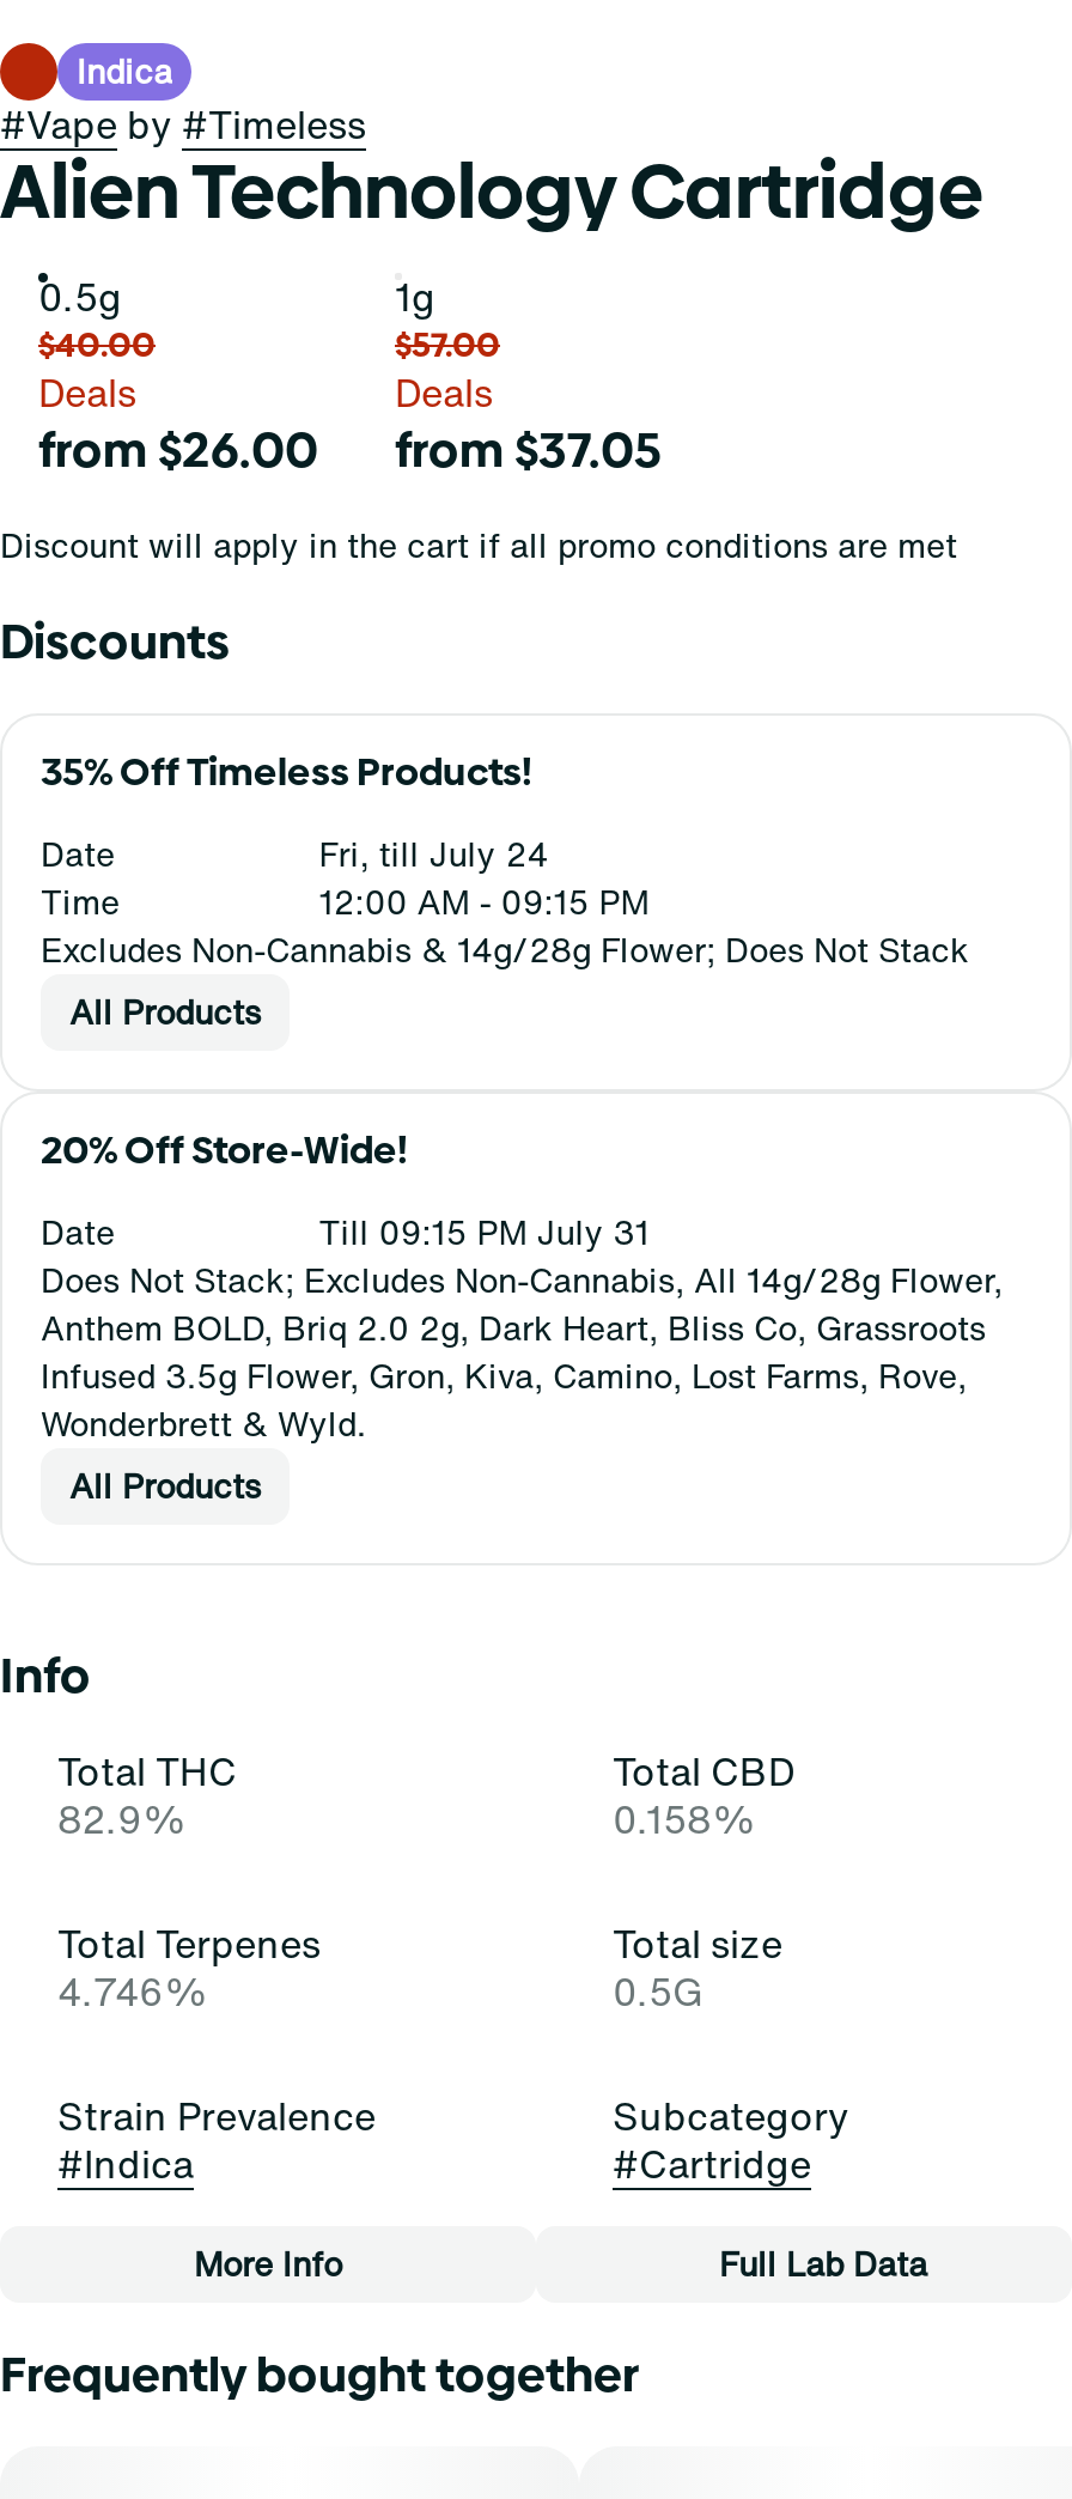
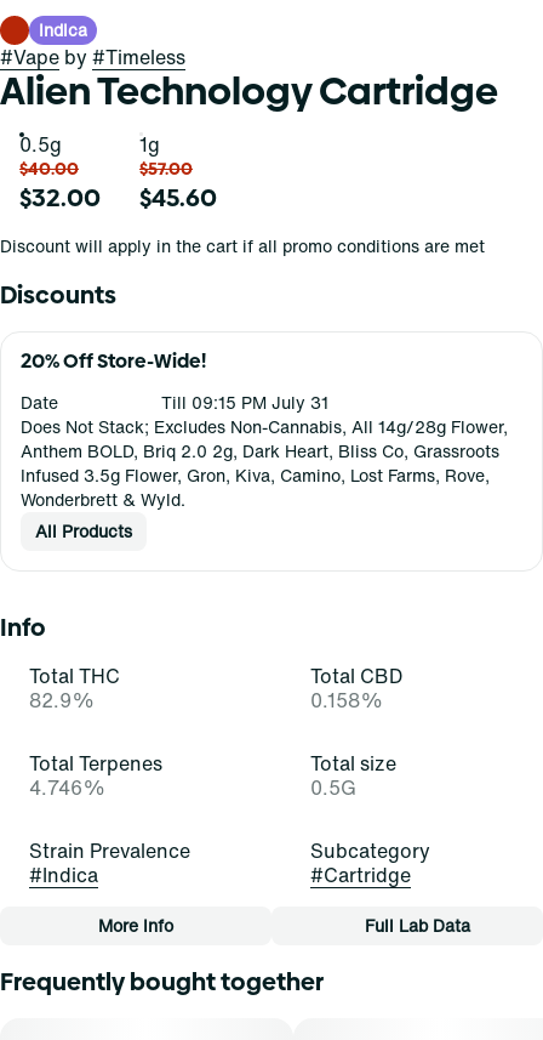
[38,364,318,484] Deals | from $26.00 -> [19,181,101,215] $32.00
[395,364,660,484] Deals | from $37.05 -> [139,181,217,215] $45.60
[41,744,969,1036] 35% Off Timeless Products! | Date | Fri, till July 24 | Time | 12:00 AM - 09:15 PM | Excludes Non-Cannabis & 14g/28g Flower; Does Not Stack | All Products -> none

